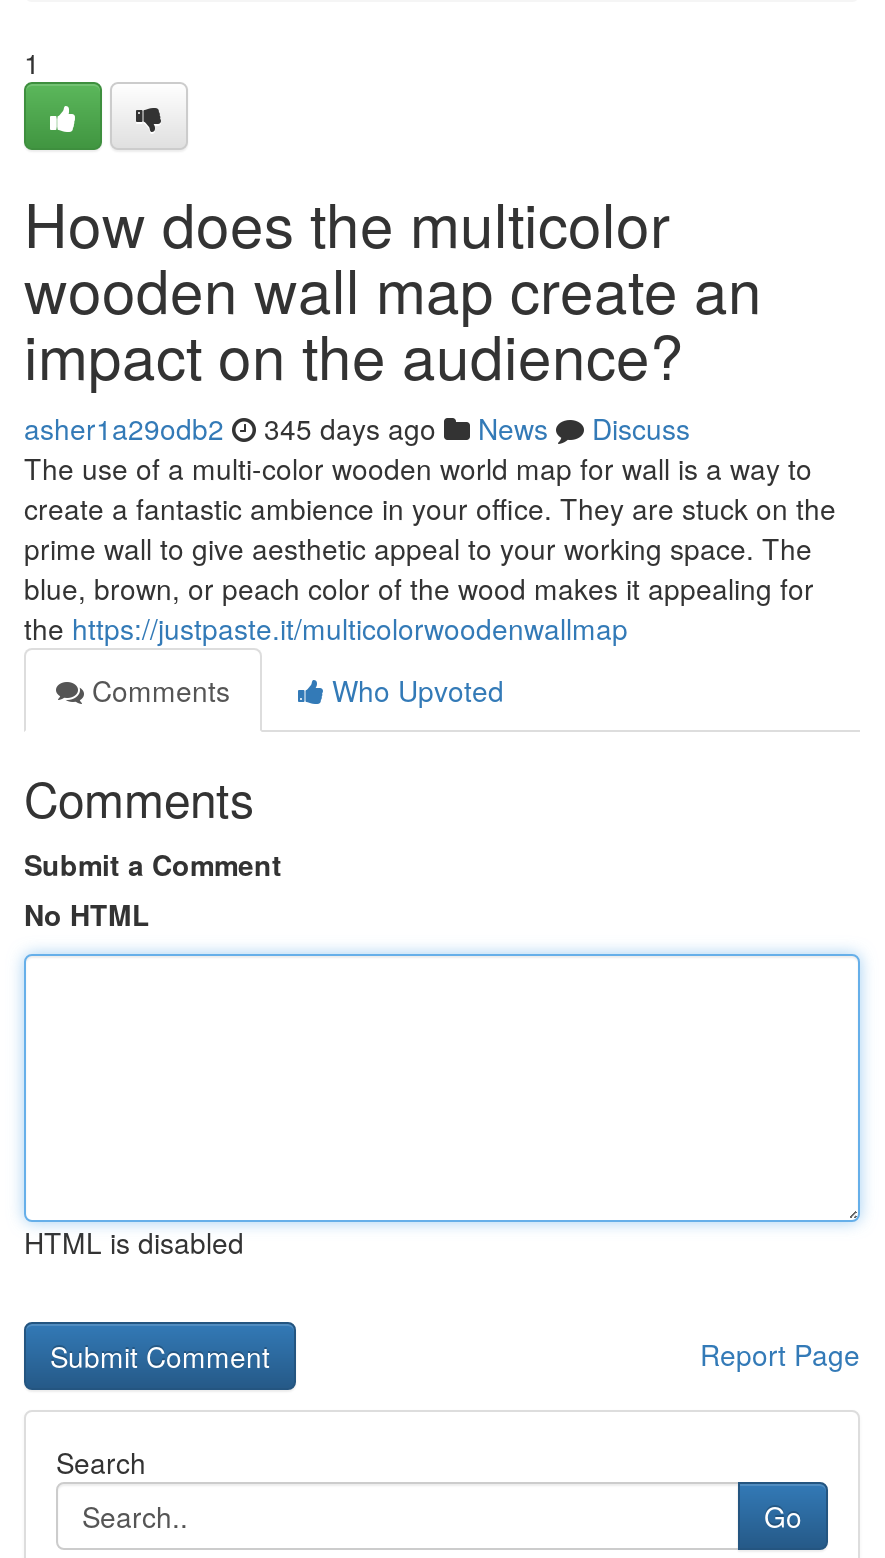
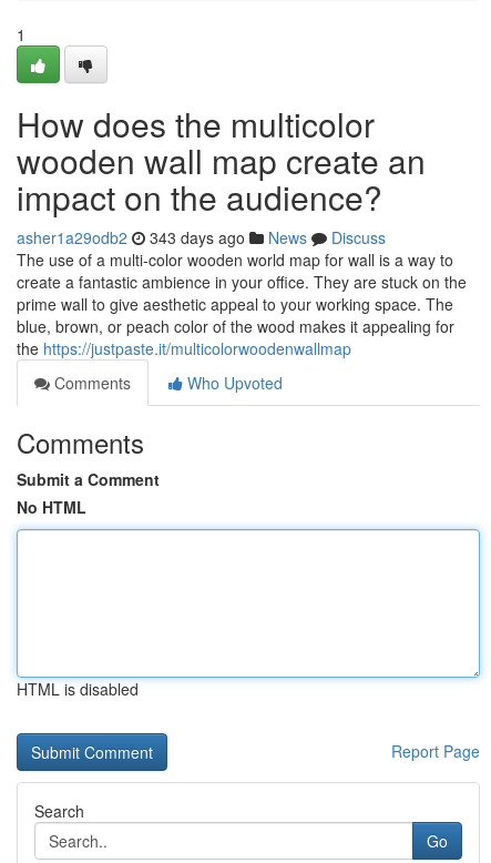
[24,408,690,448] asher1a29odb2 345 days ago News Discuss -> [17,226,386,248] asher1a29odb2 343 days ago News Discuss

